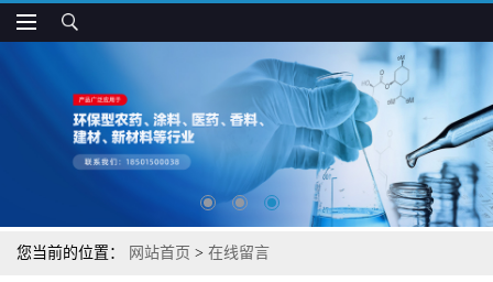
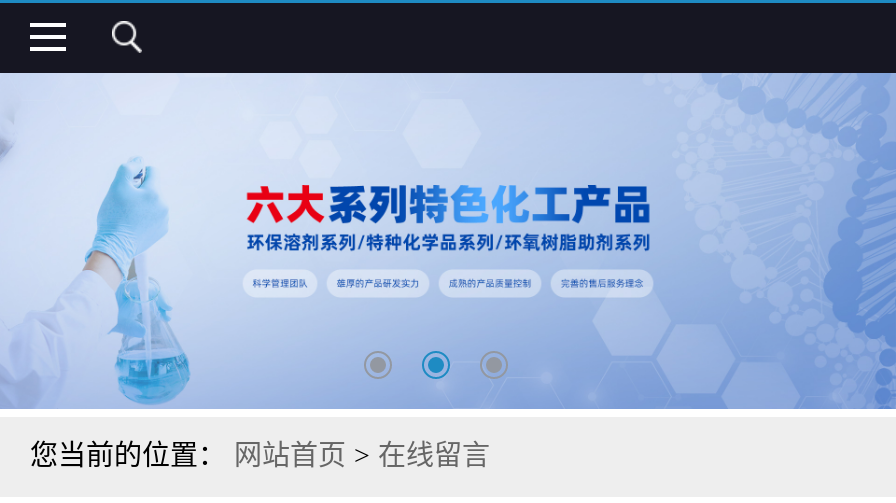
[3,41,490,228] [image] -> [6,71,890,409] [image]

